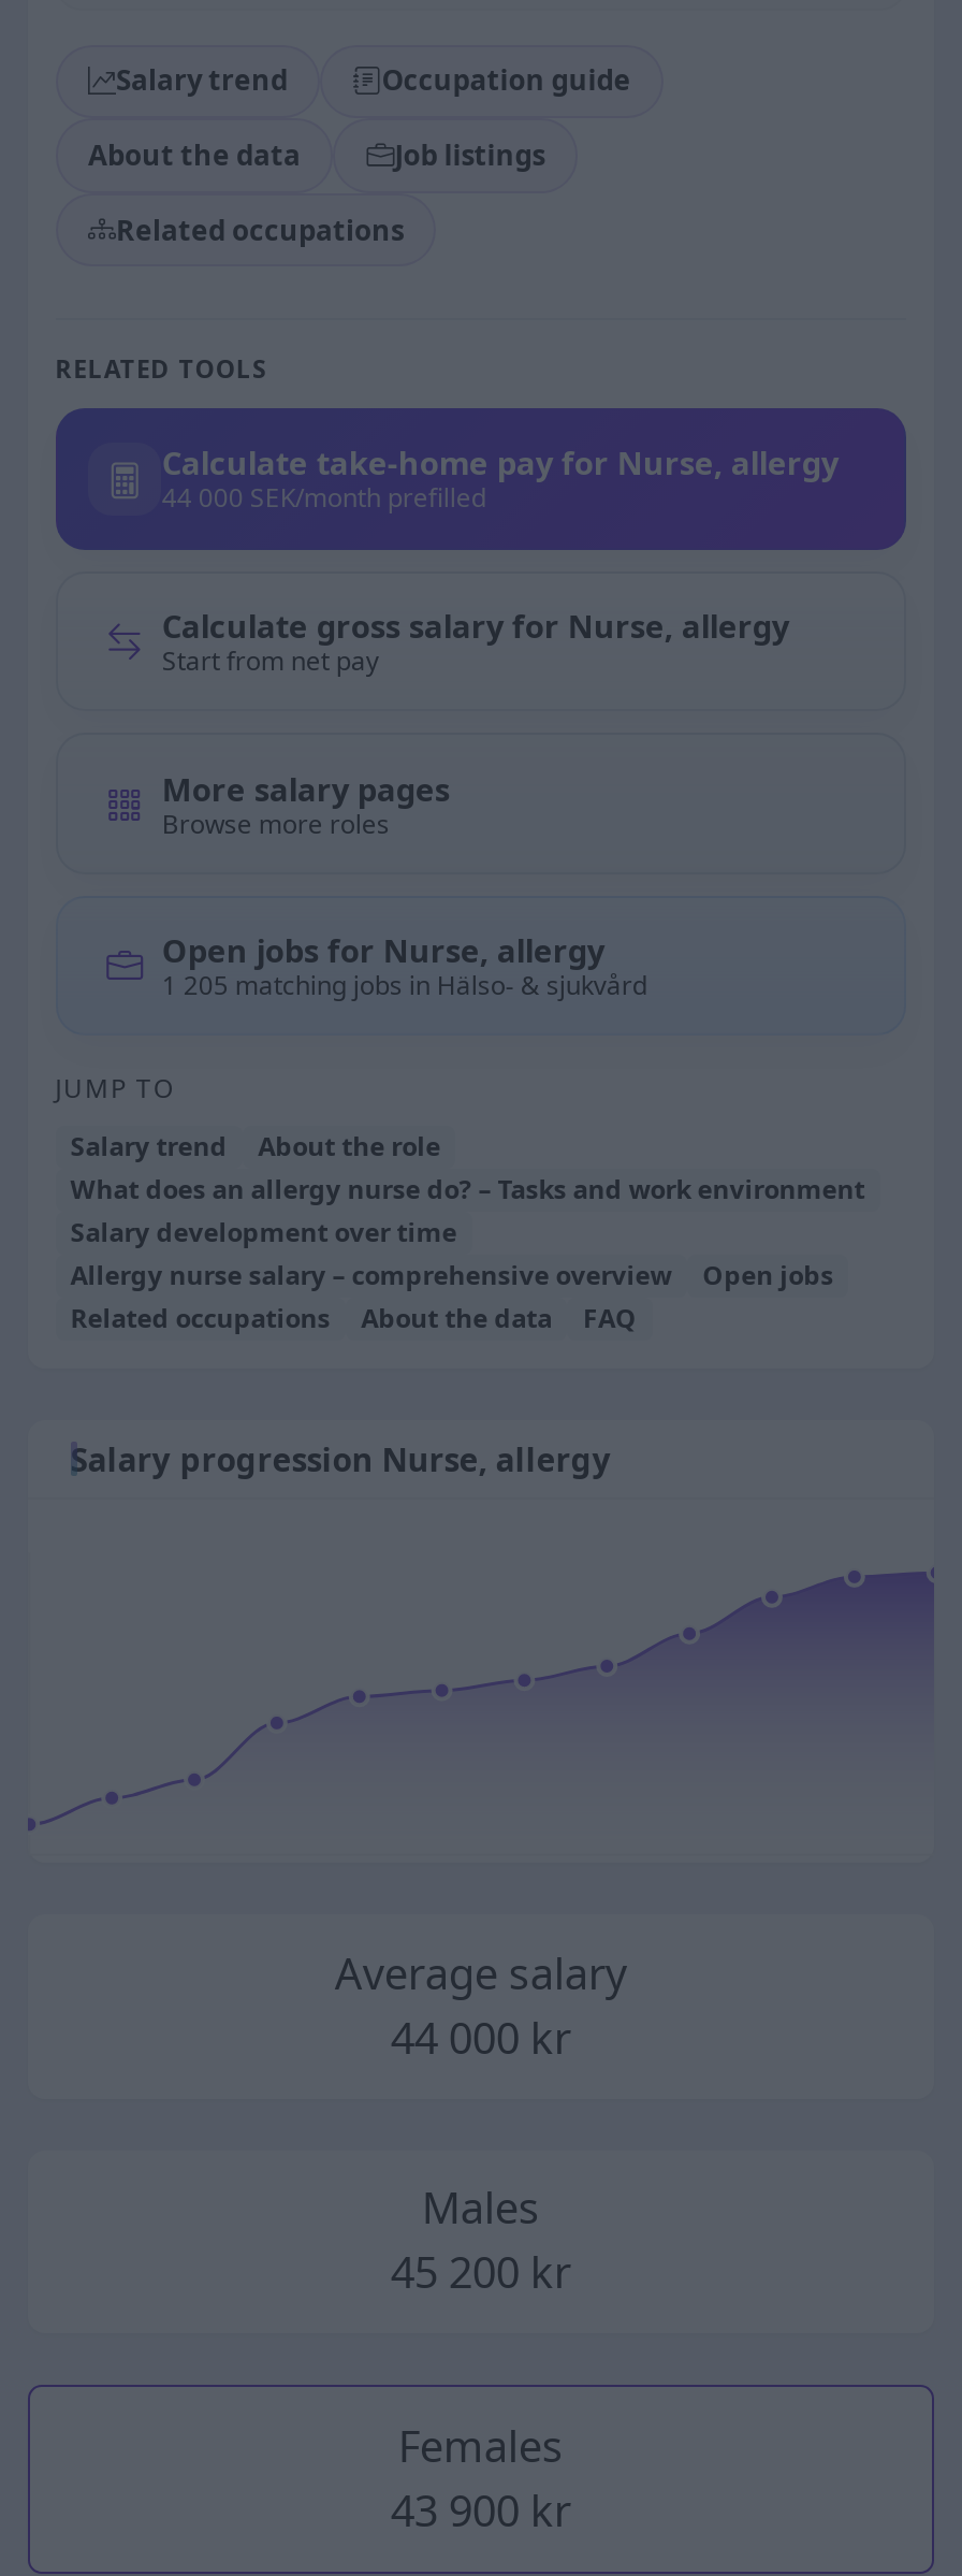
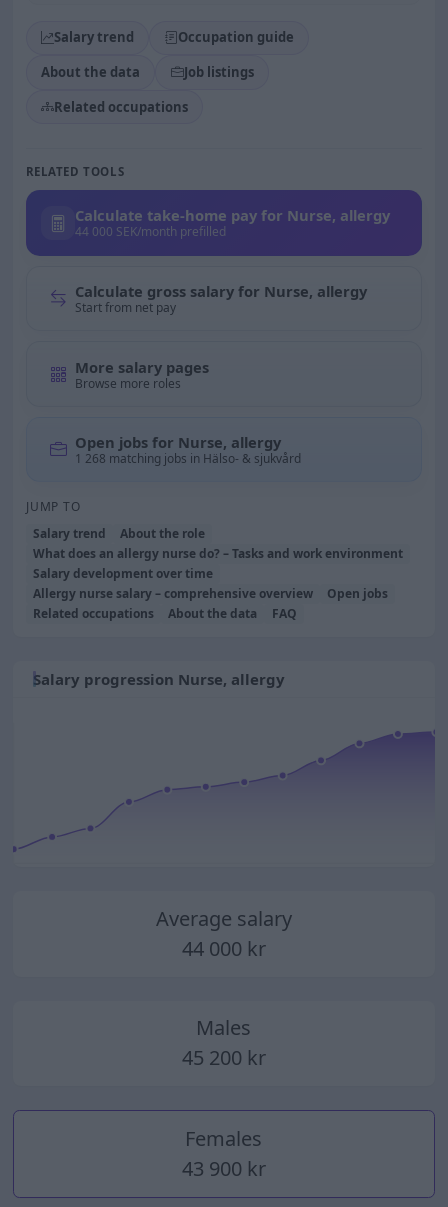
[162,967,647,1004] 1 205 matching jobs in Hälso- & sjukvård -> [75,450,301,467] 1 268 matching jobs in Hälso- & sjukvård

